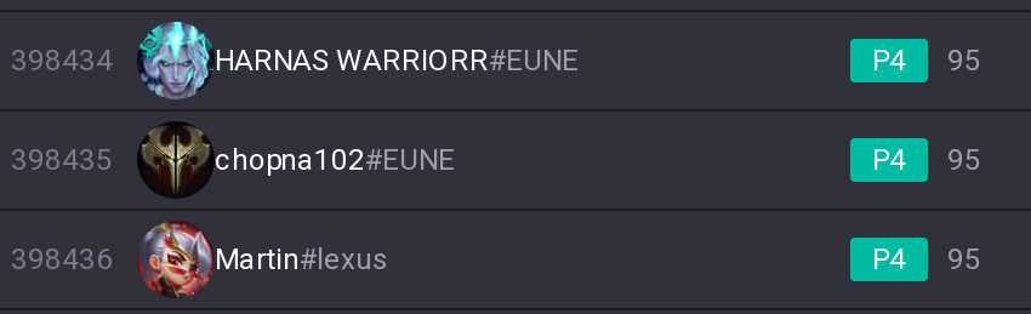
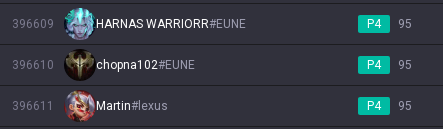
[11,44,113,78] 398434 -> [12,17,54,31] 396609
[11,143,113,177] 398435 -> [12,58,54,72] 396610
[11,242,113,276] 398436 -> [12,99,54,113] 396611

